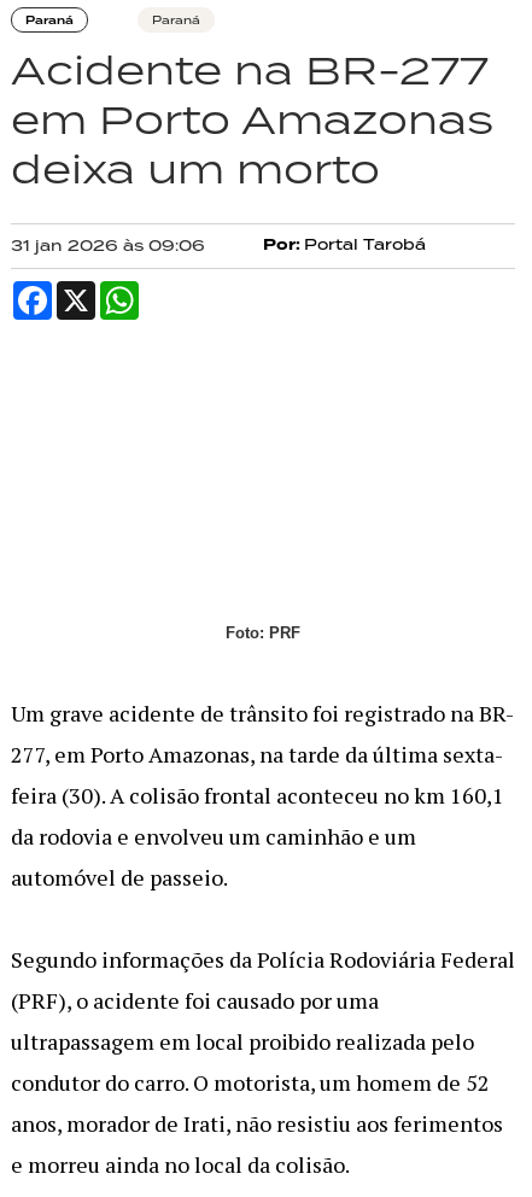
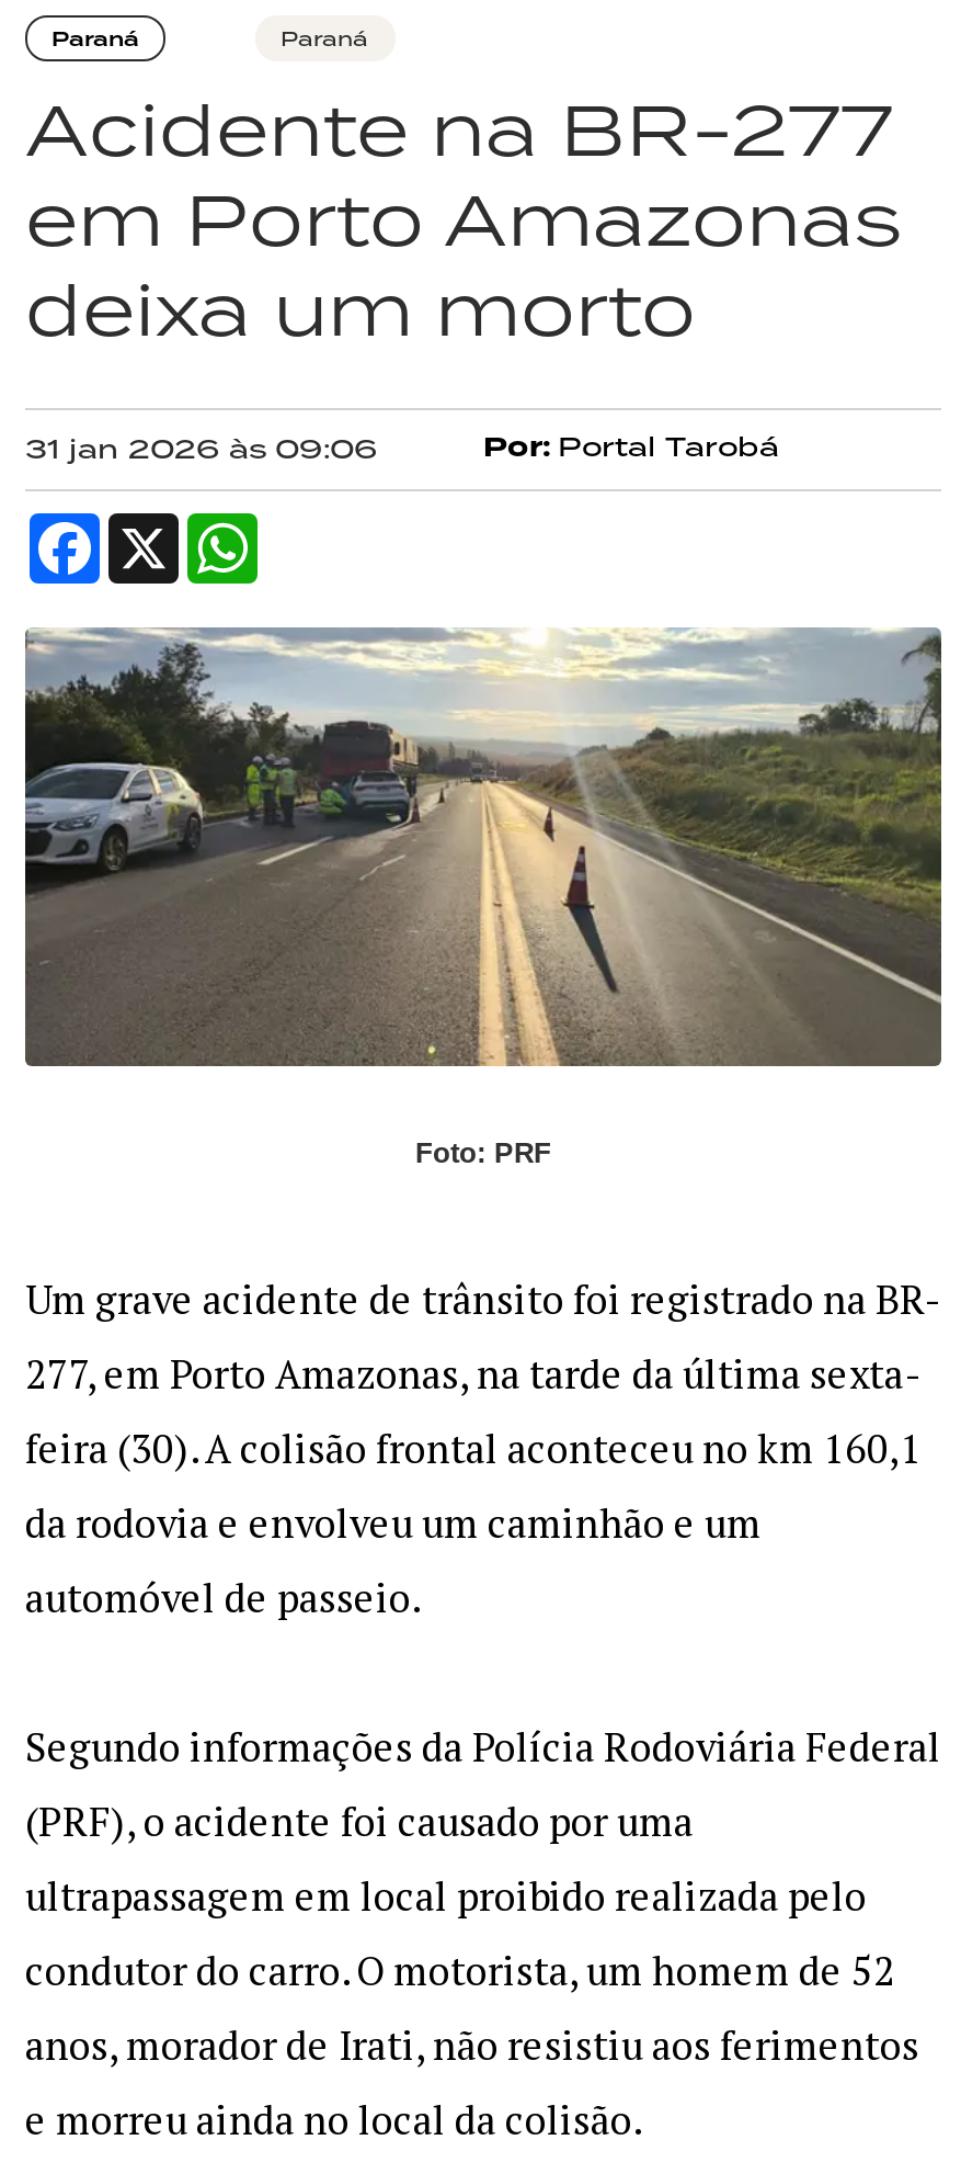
none -> [23,625,943,1068] [image]

